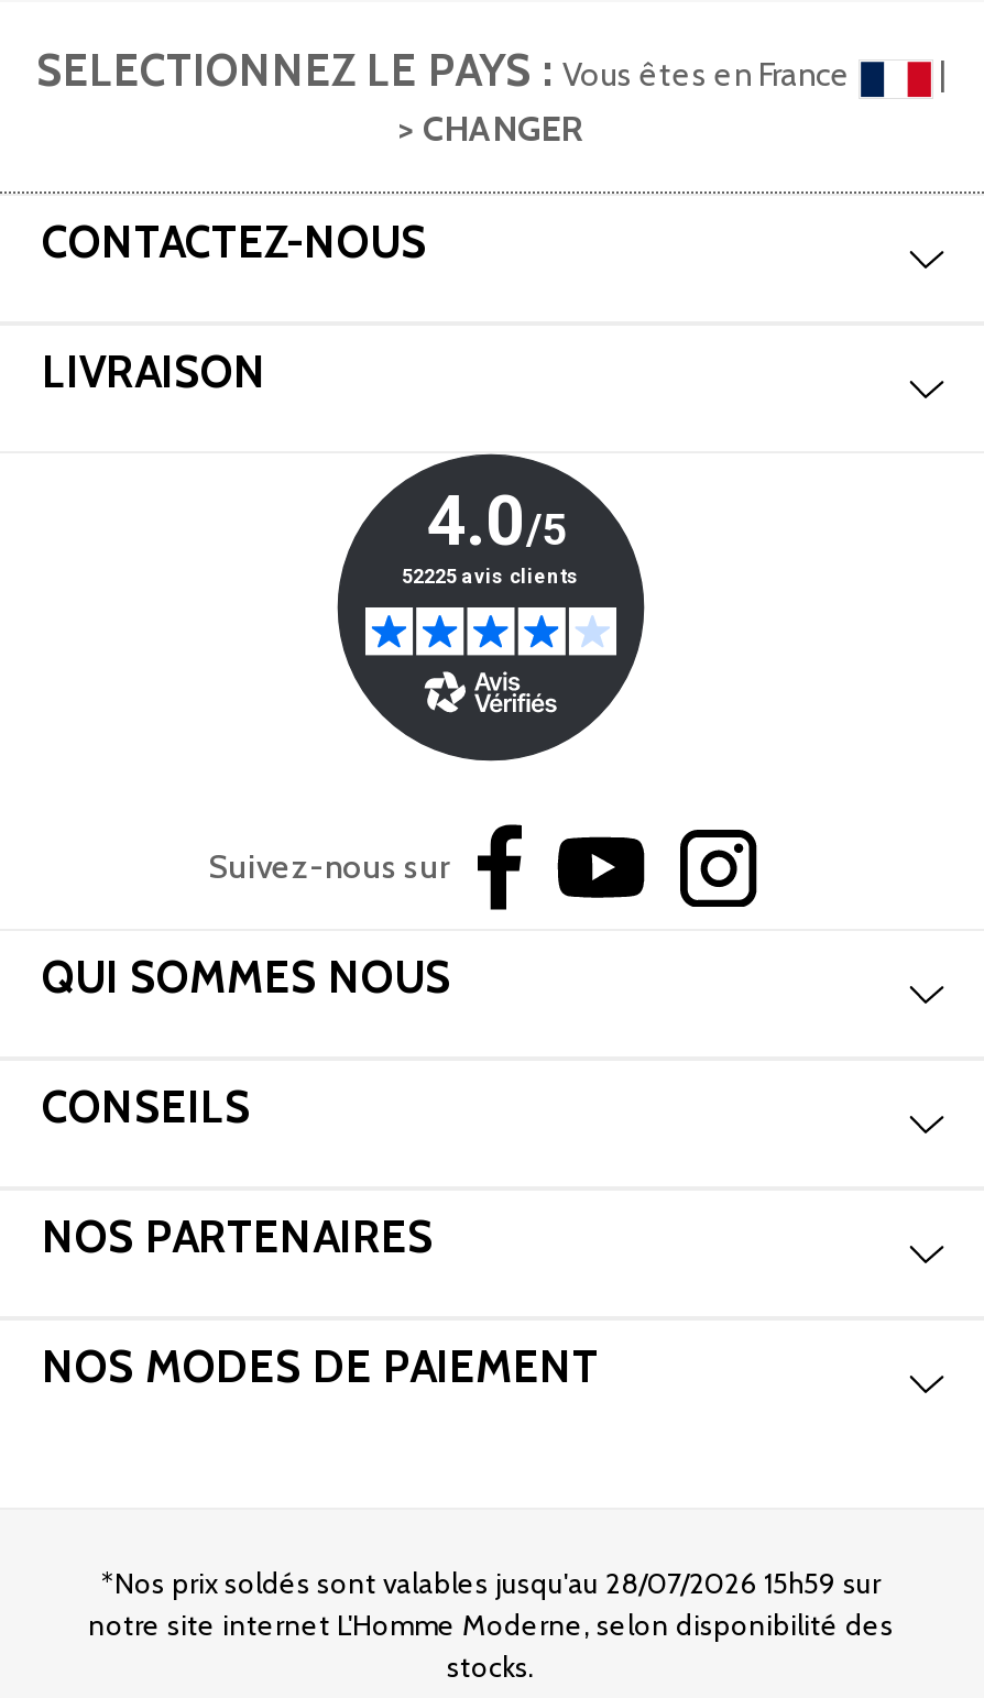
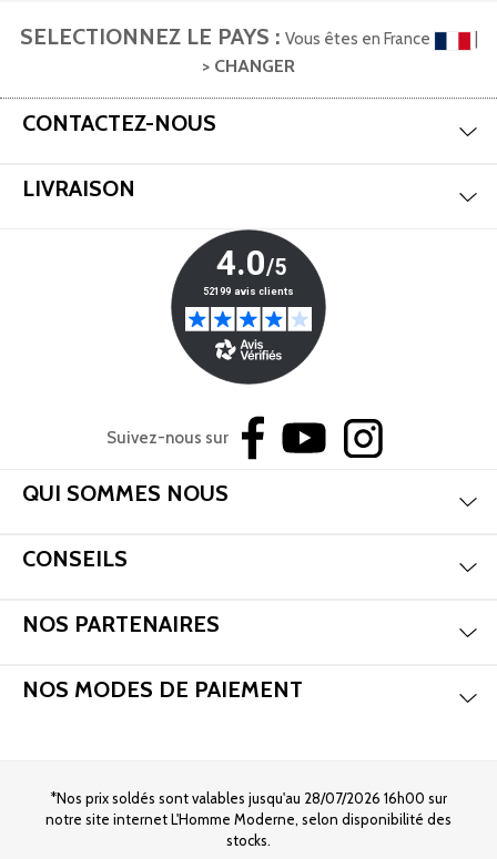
[101,1566,881,1601] *Nos prix soldés sont valables jusqu'au 28/07/2026 15h59 sur -> [50,790,447,807] *Nos prix soldés sont valables jusqu'au 28/07/2026 16h00 sur

